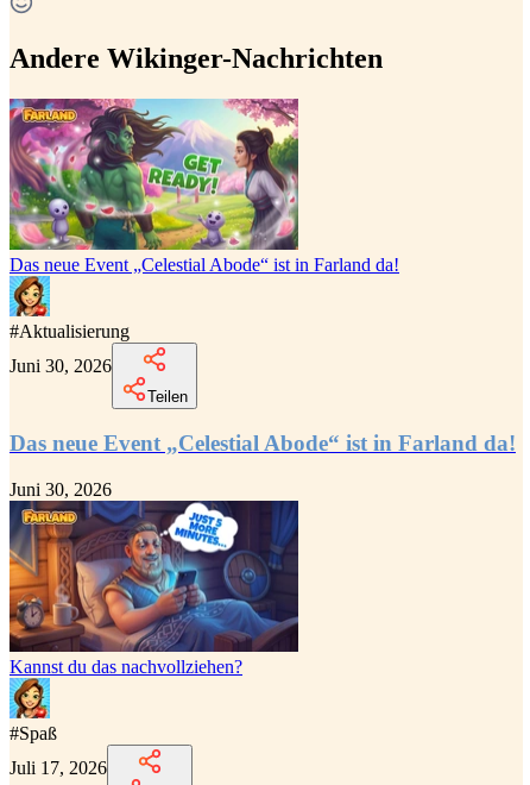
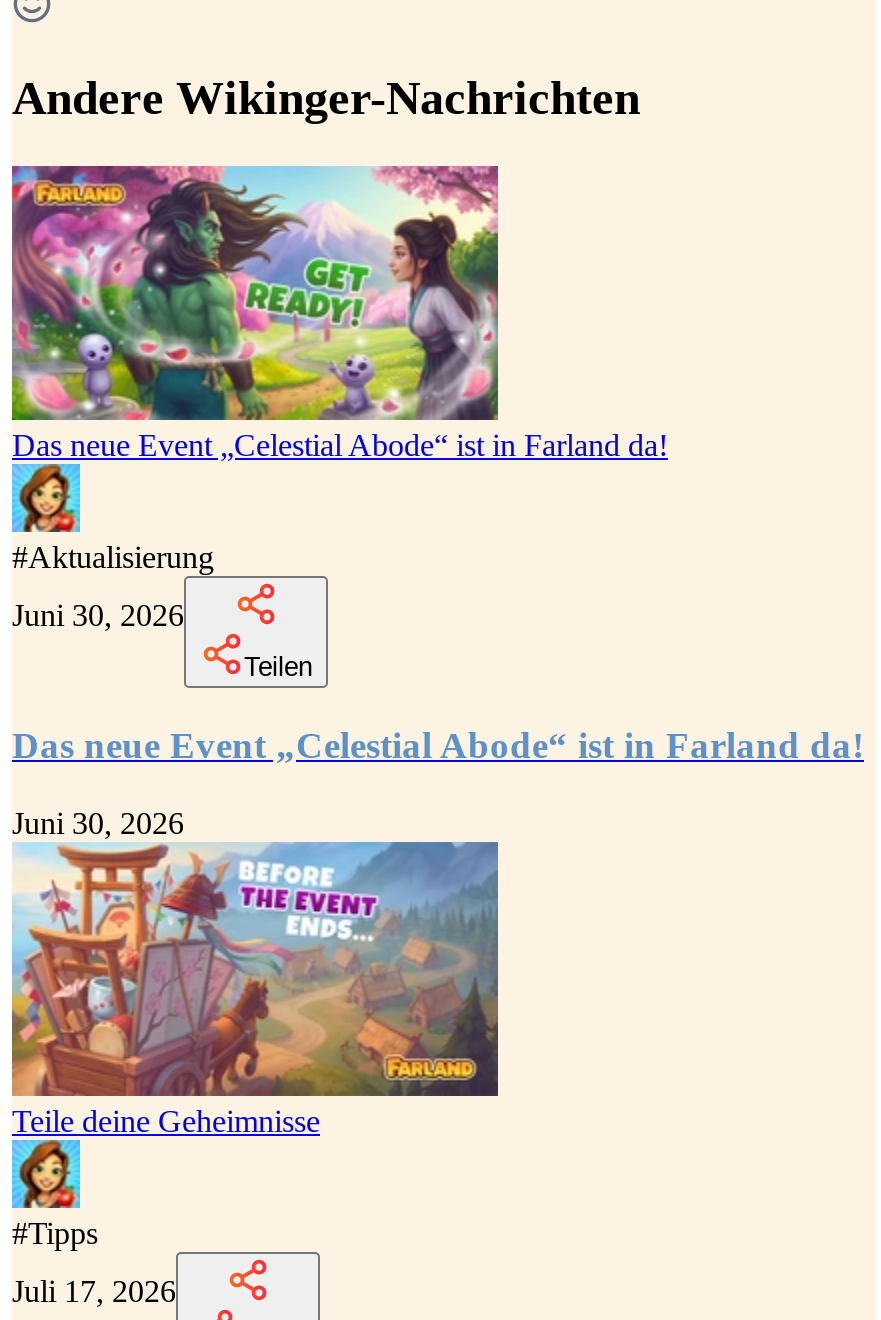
[8,500,299,677] [image] | Kannst du das nachvollziehen? -> [10,840,500,1138] [image] | Teile deine Geheimnisse
[10,723,57,743] #Spaß -> [12,1216,98,1250] #Tipps

